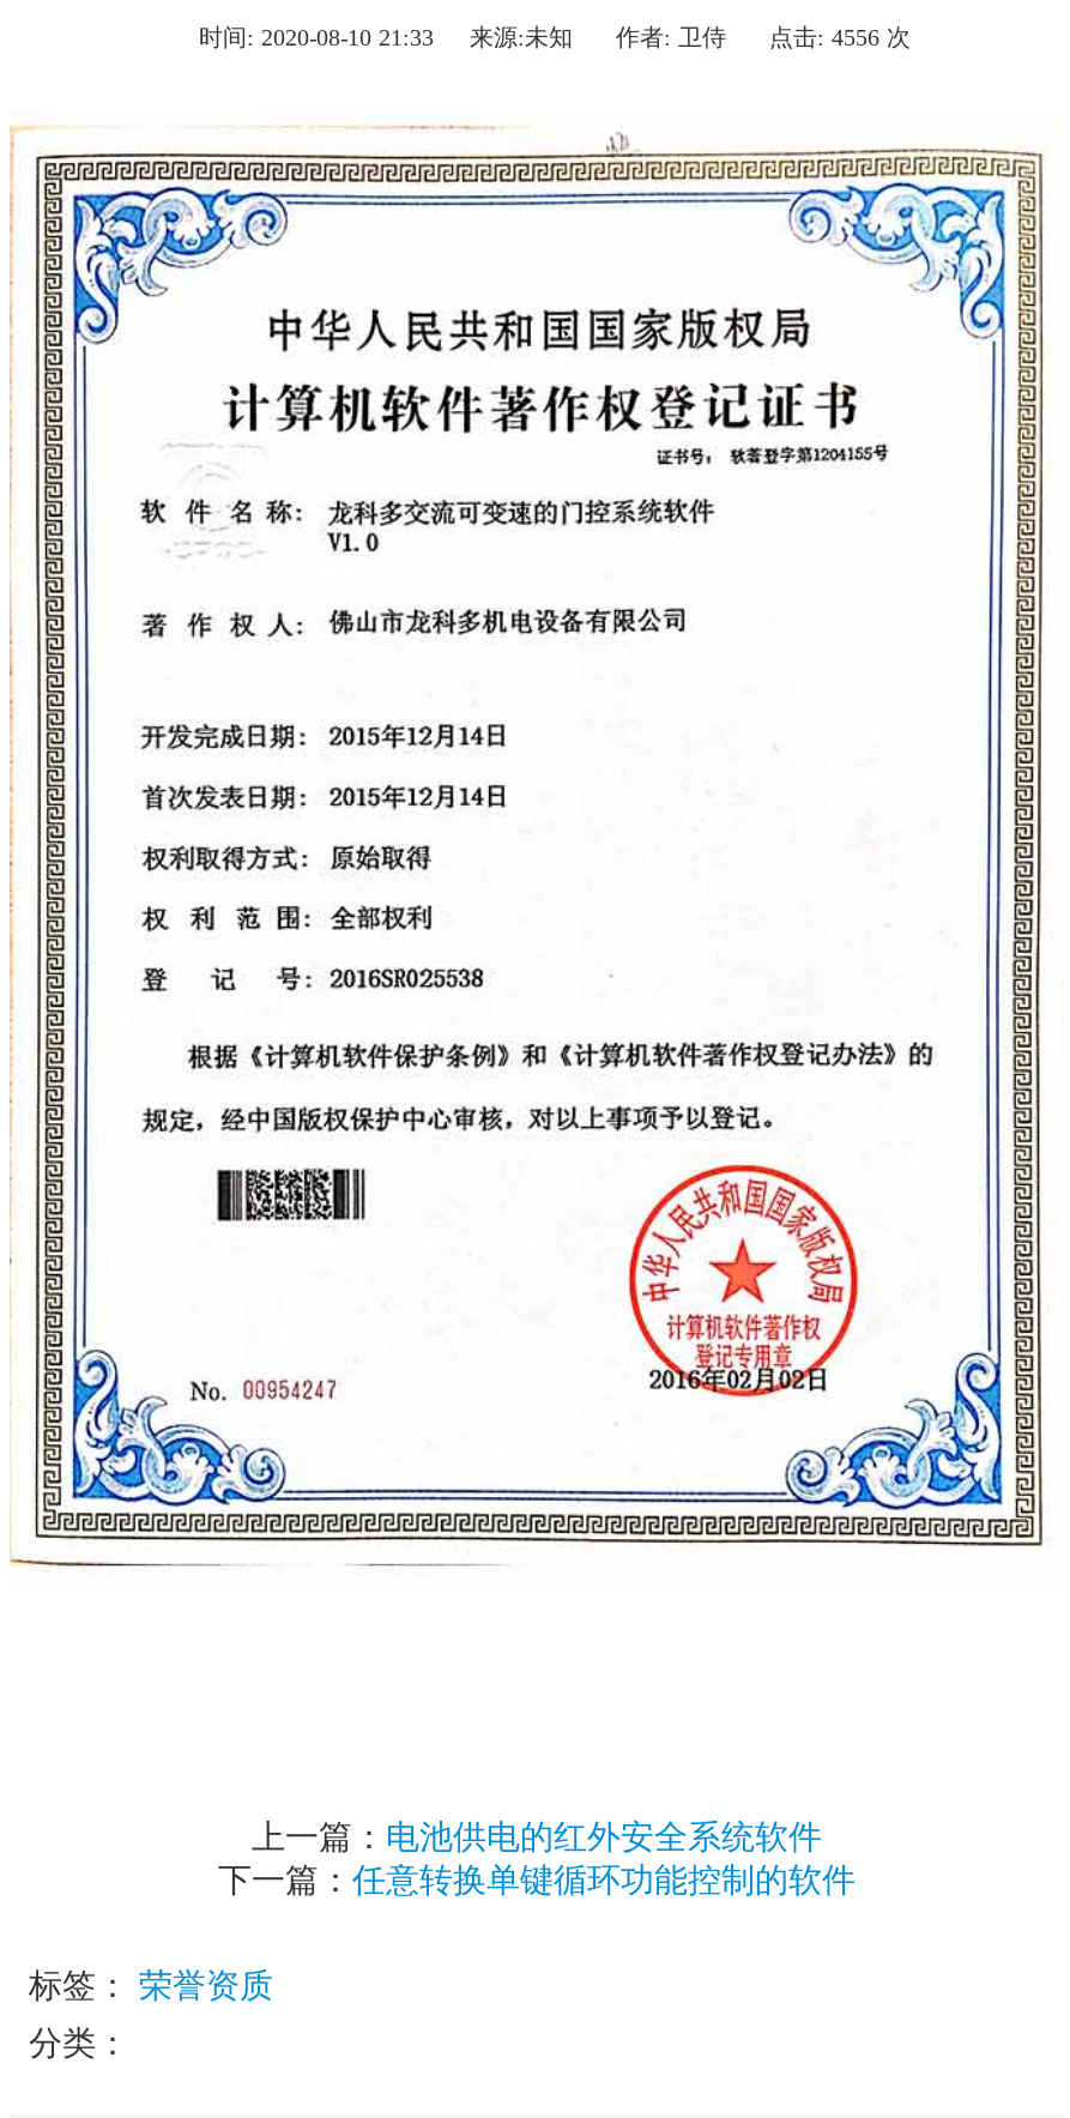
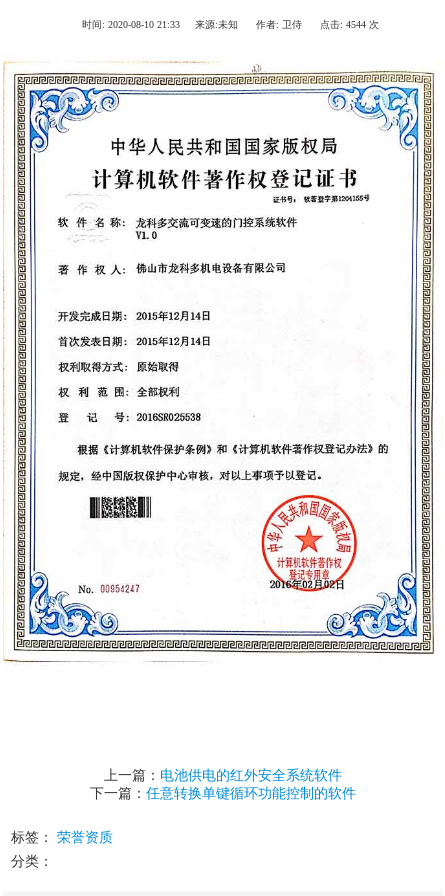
[199,23,911,50] 时间: 2020-08-10 21:33 来源:未知 作者:卫侍 点击: 4556 次 -> [82,19,379,30] 时间: 2020-08-10 21:33 来源:未知 作者:卫侍 点击: 4544 次

